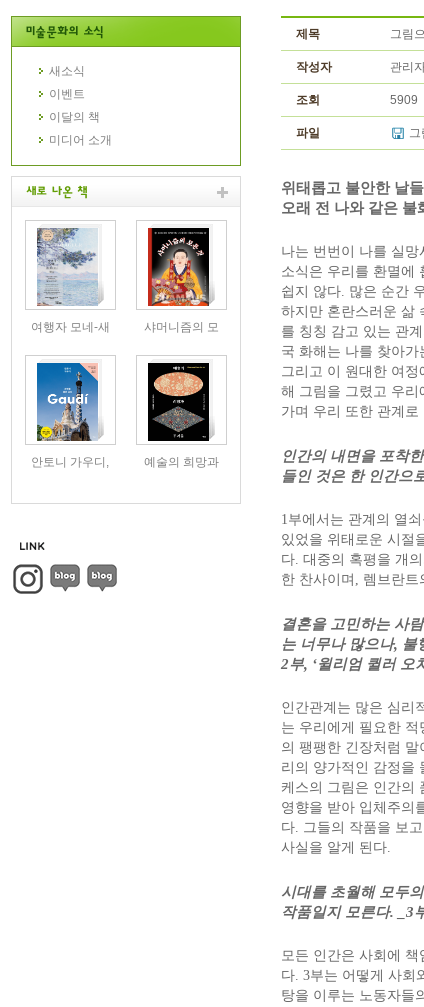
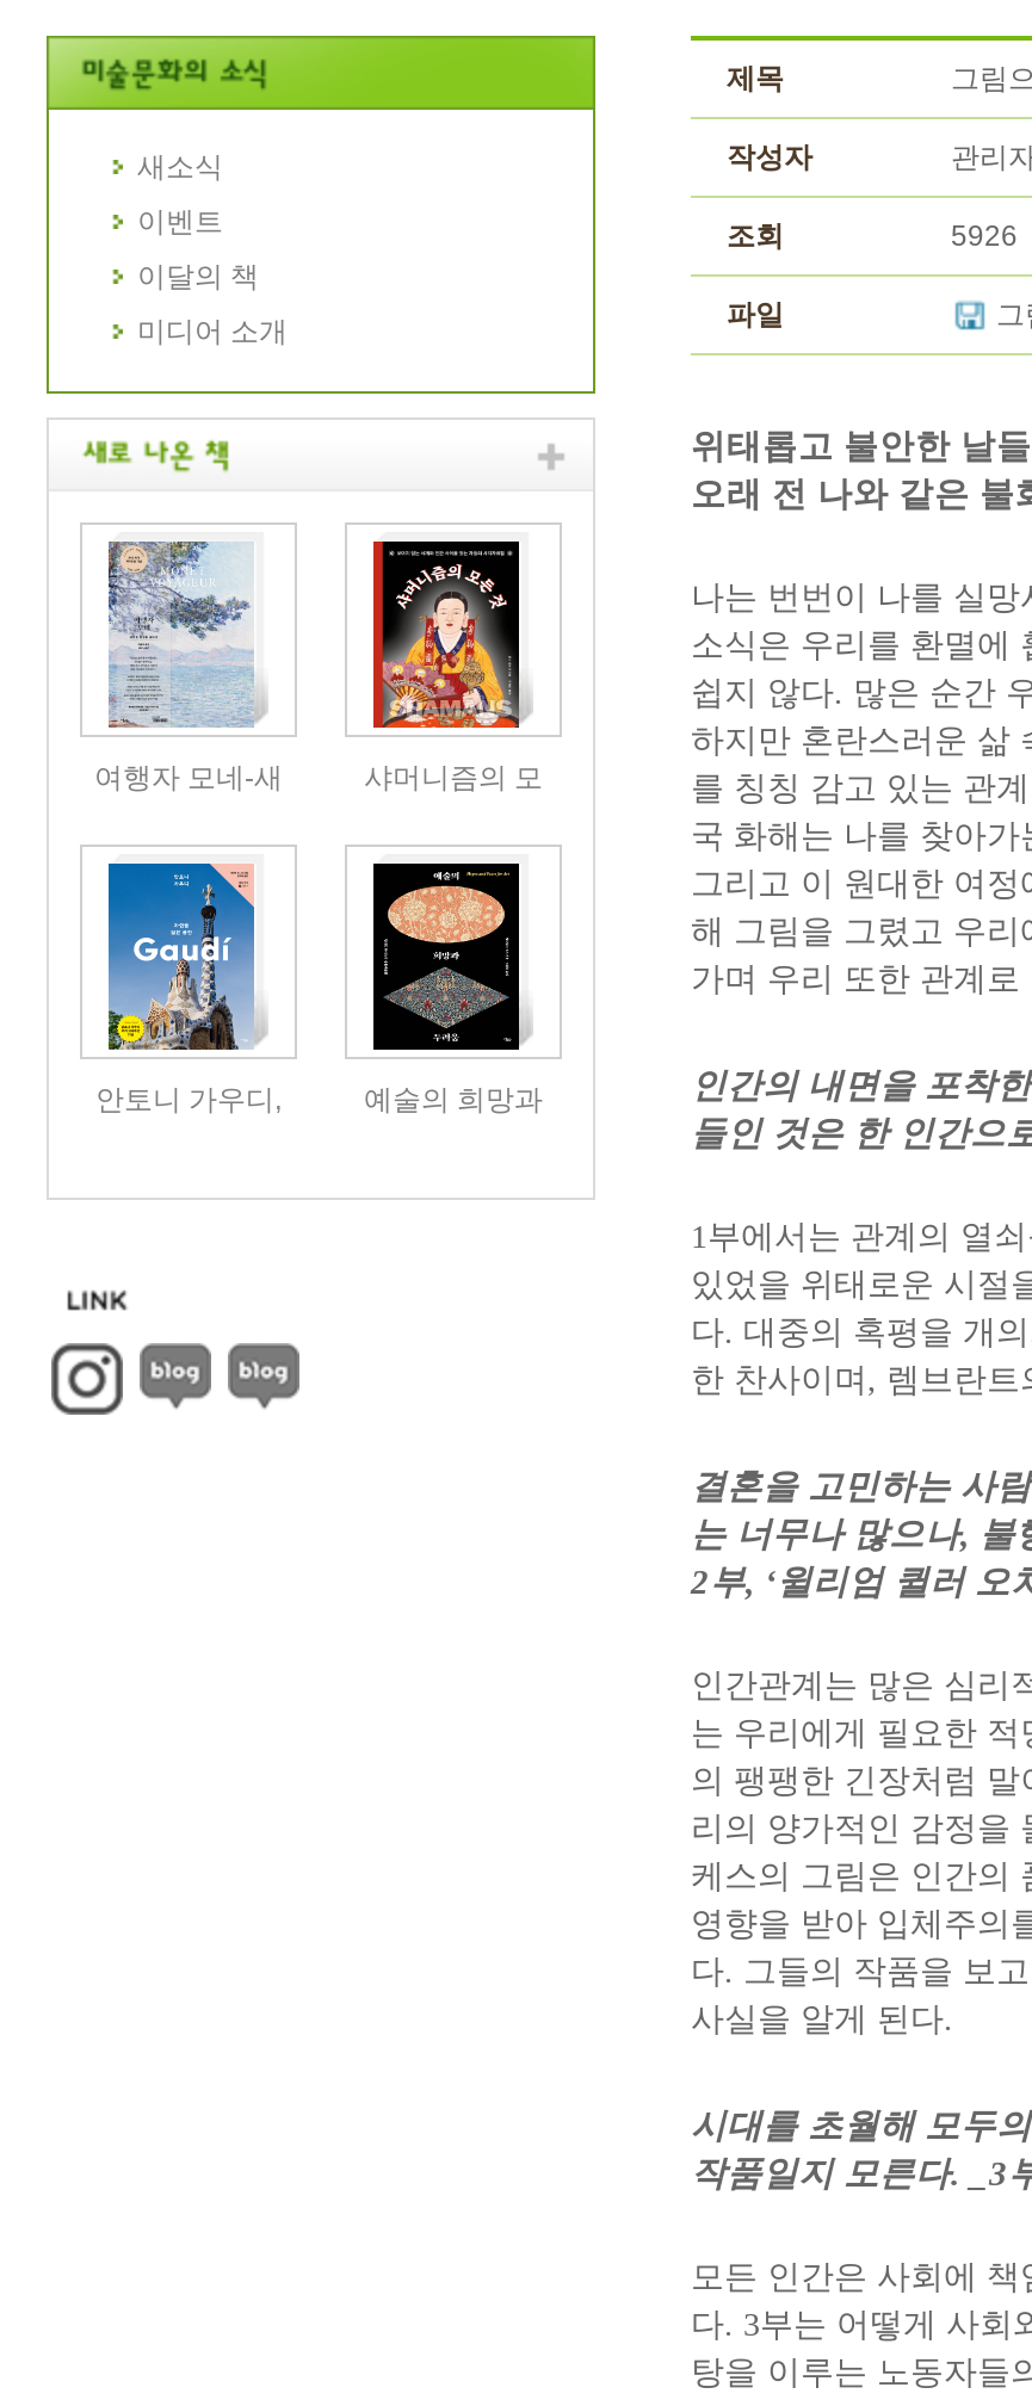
[390,93,418,107] 5909 -> [951,219,1018,253] 5926

